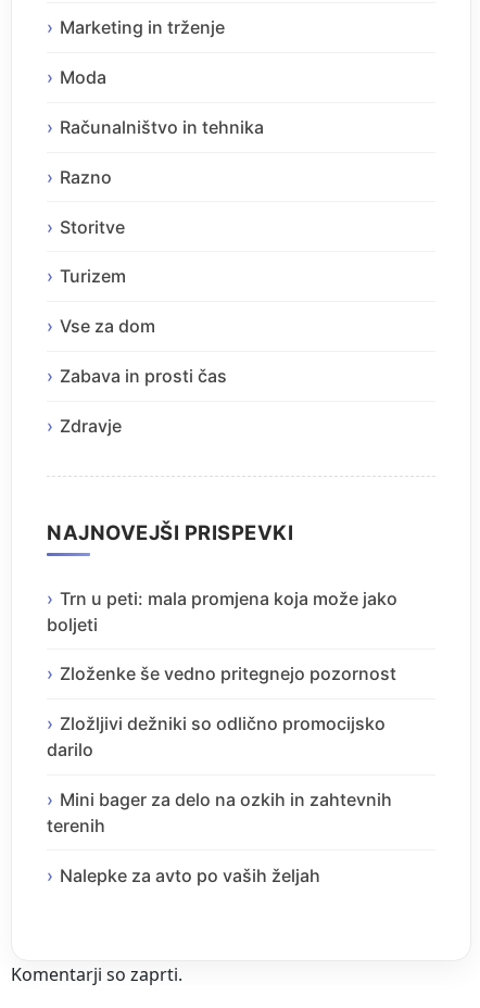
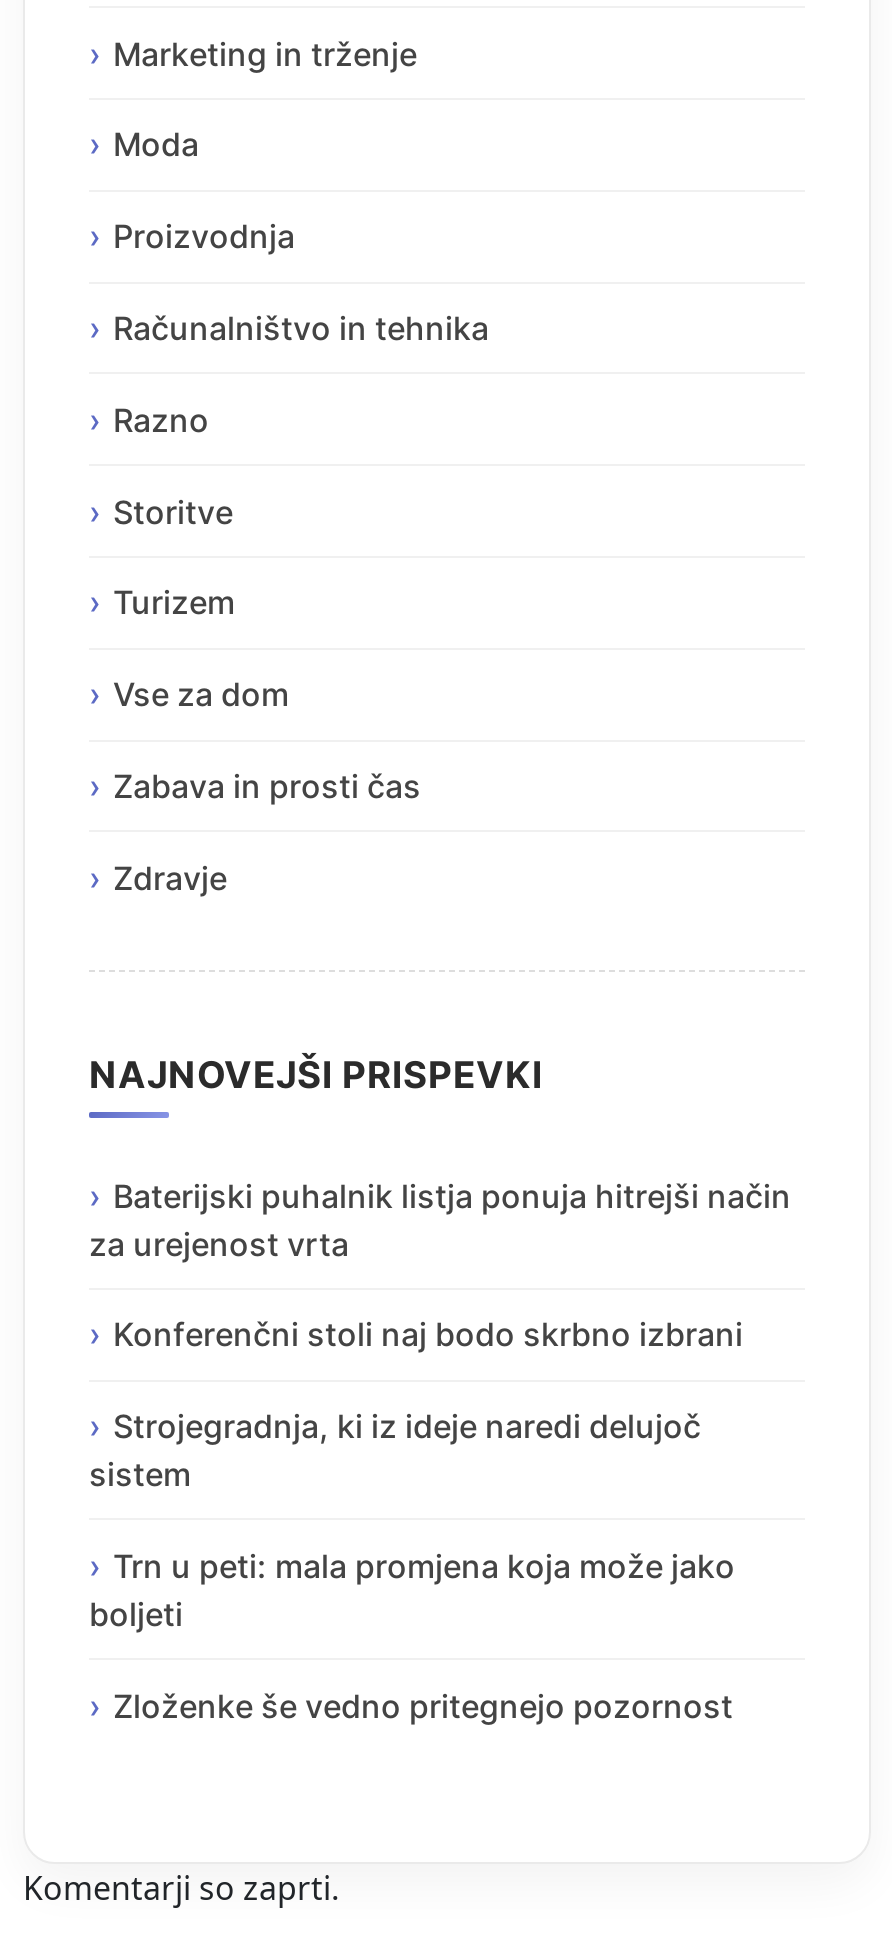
none -> [113,216,295,256] Proizvodnja
none -> [89,1175,791,1494] Baterijski puhalnik listja ponuja hitrejši način | za urejenost vrta | Konferenčni stoli naj bodo skrbno izbrani | Strojegradnja, ki iz ideje naredi delujoč | sistem
moved [47,587,397,685] -> [89,1545,735,1725]: Trn u peti: mala promjena koja može jako | boljeti | Zloženke še vedno pritegnejo pozornost
[47,713,392,886] Zložljivi dežniki so odlično promocijsko | darilo | Mini bager za delo na ozkih in zahtevnih | terenih | Nalepke za avto po vaših željah -> none

